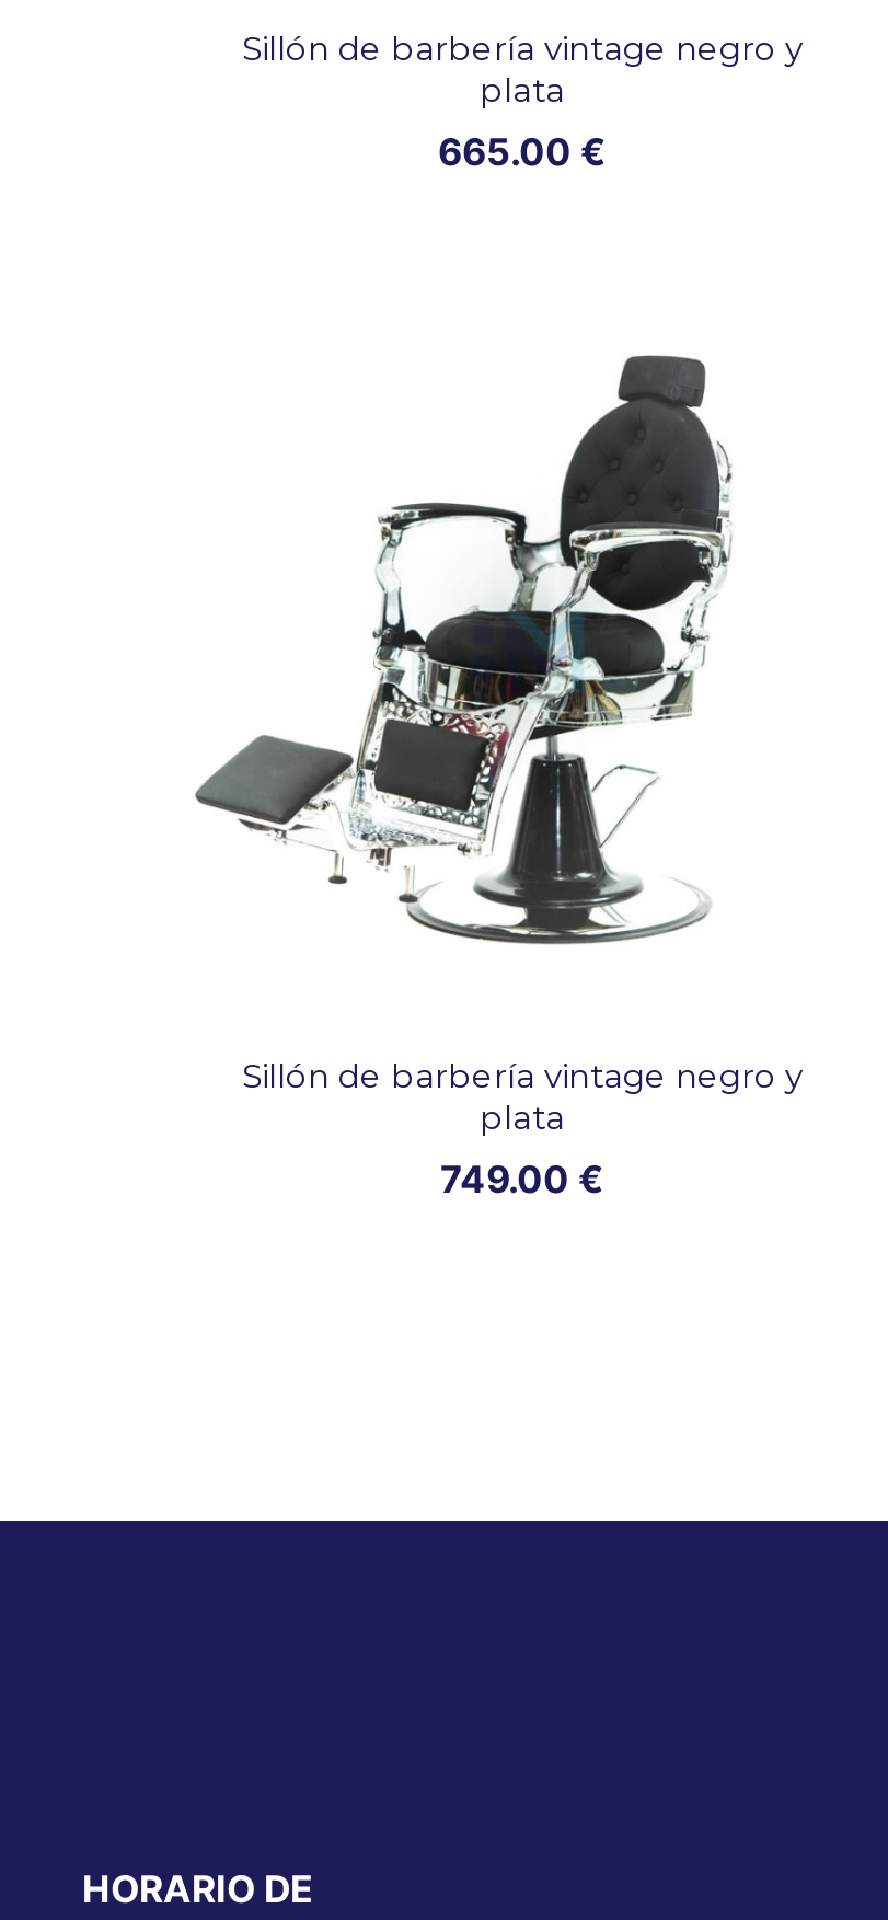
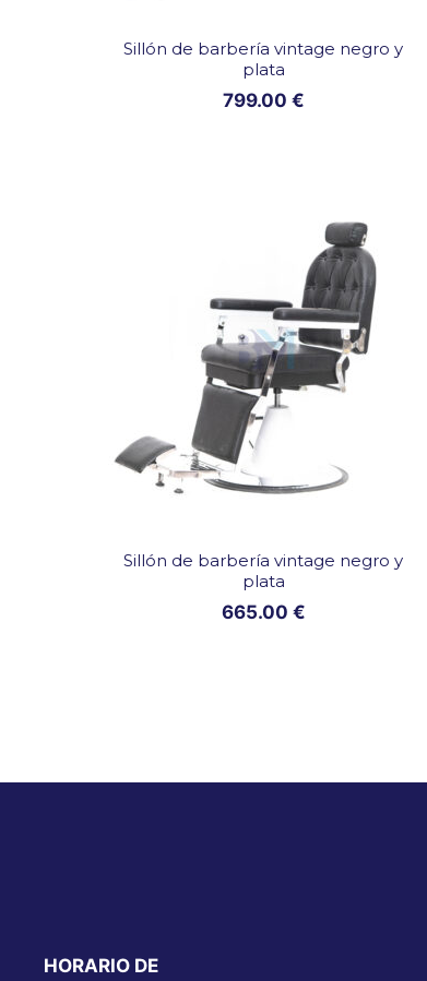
[438,131,607,175] 665.00 € -> [222,90,304,112] 799.00 €
[194,354,748,943] [image] -> [100,202,377,494] [image]
[440,1158,604,1202] 749.00 € -> [221,601,305,623] 665.00 €

